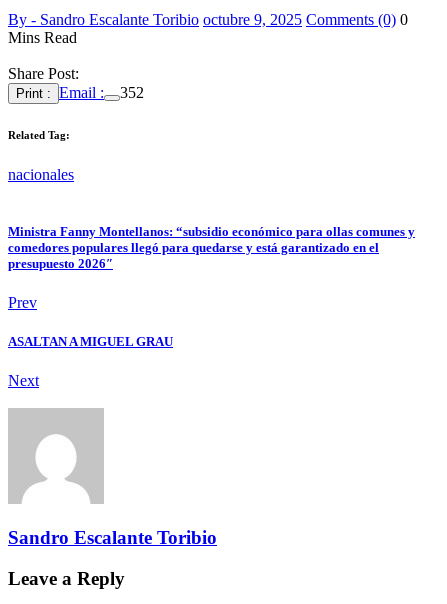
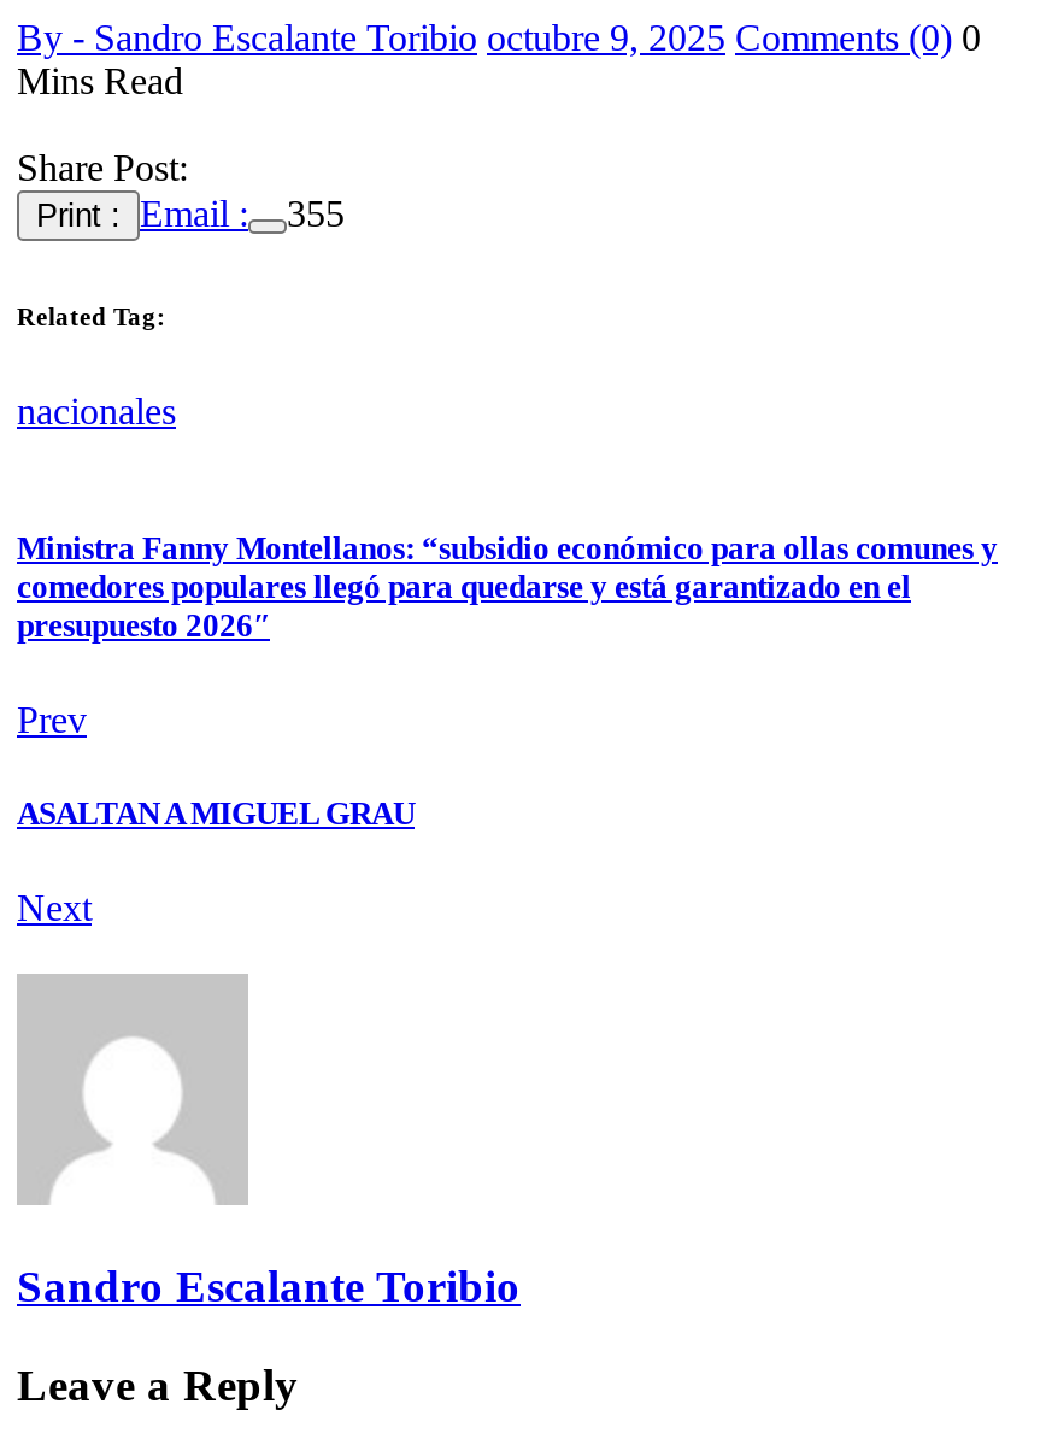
[16,84,144,101] Print : Email : 352 -> [36,192,345,233] Print : Email : 355

